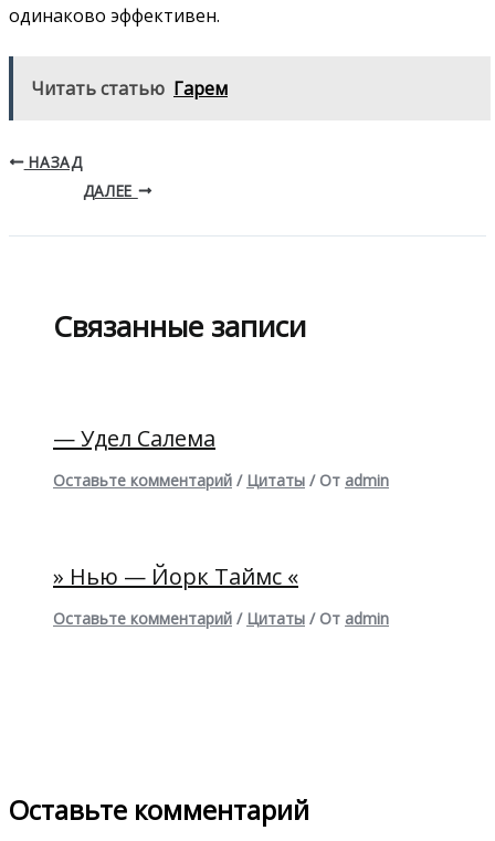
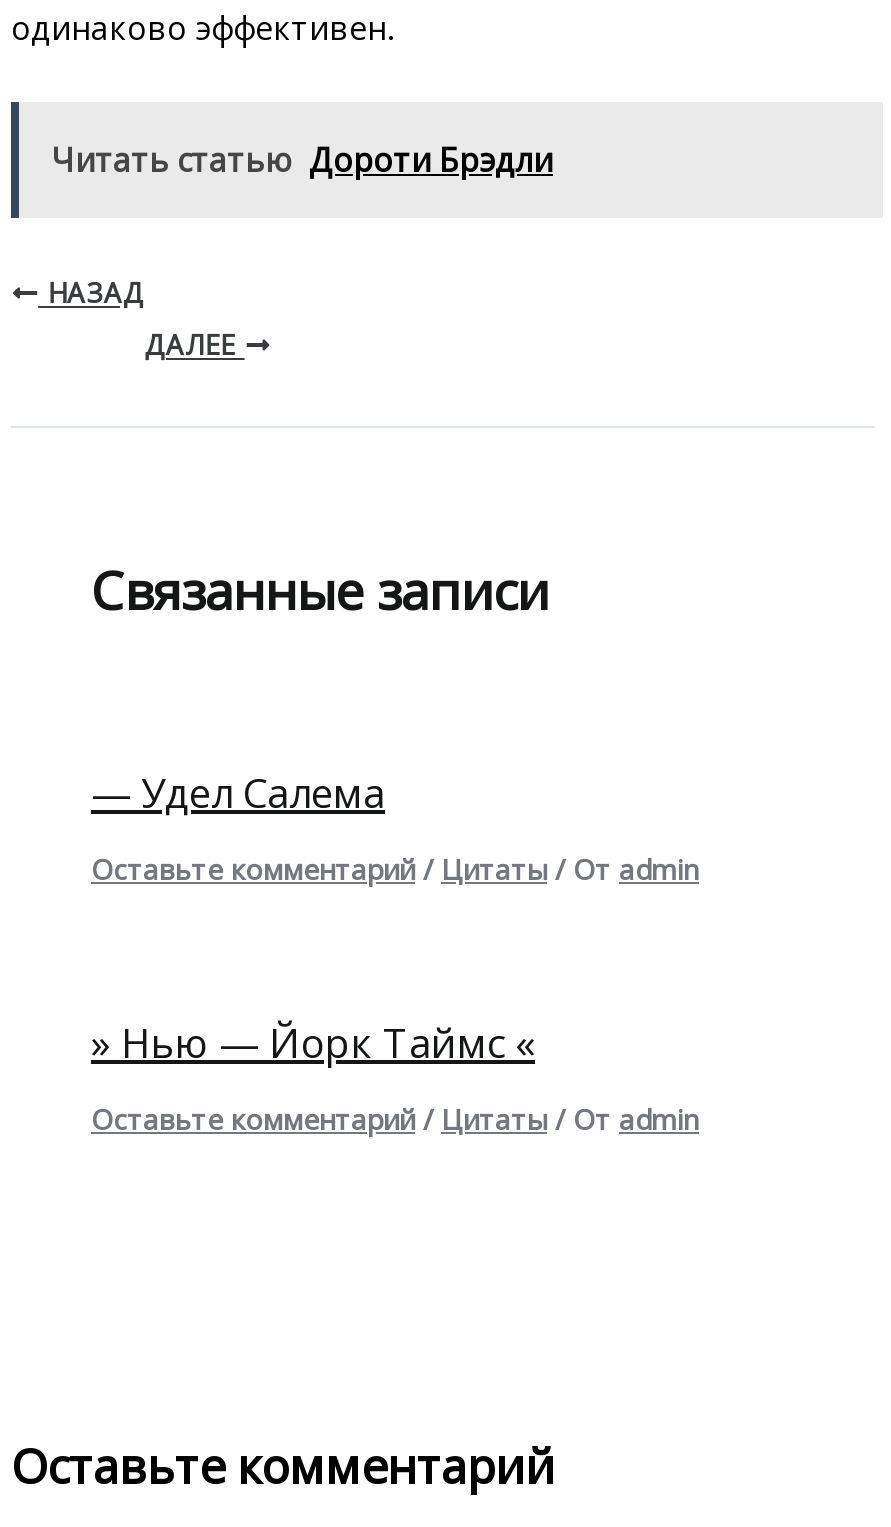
[31,76,228,100] Читать статью Гарем -> [51,137,553,181] Читать статью Дороти Брэдли

